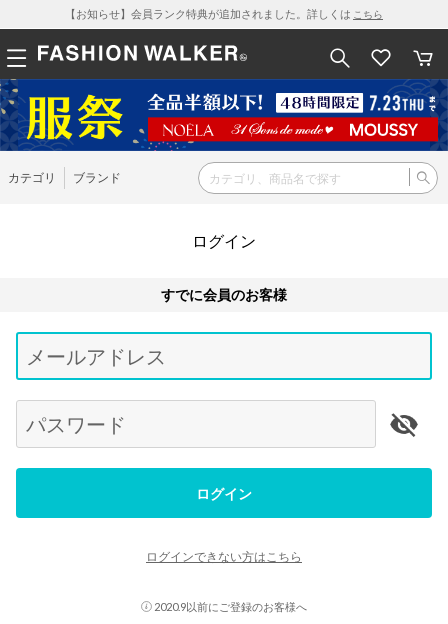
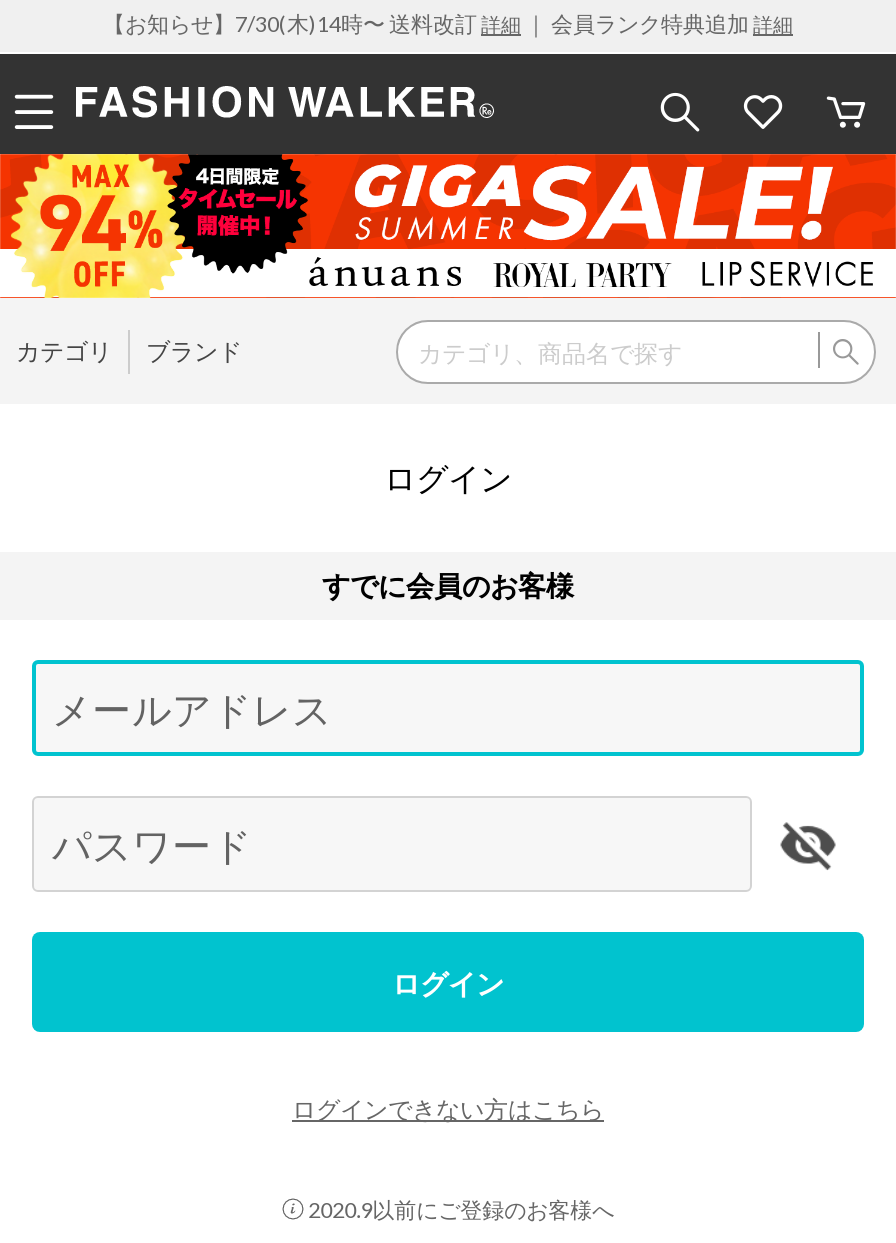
[65,7,383,20] 【お知らせ】会員ランク特典が追加されました。詳しくはこちら -> [103,10,793,36] 【お知らせ】7/30(木)14時〜 送料改訂詳細｜ 会員ランク特典追加詳細
[3,79,445,152] [image] -> [6,152,890,300] [image]

